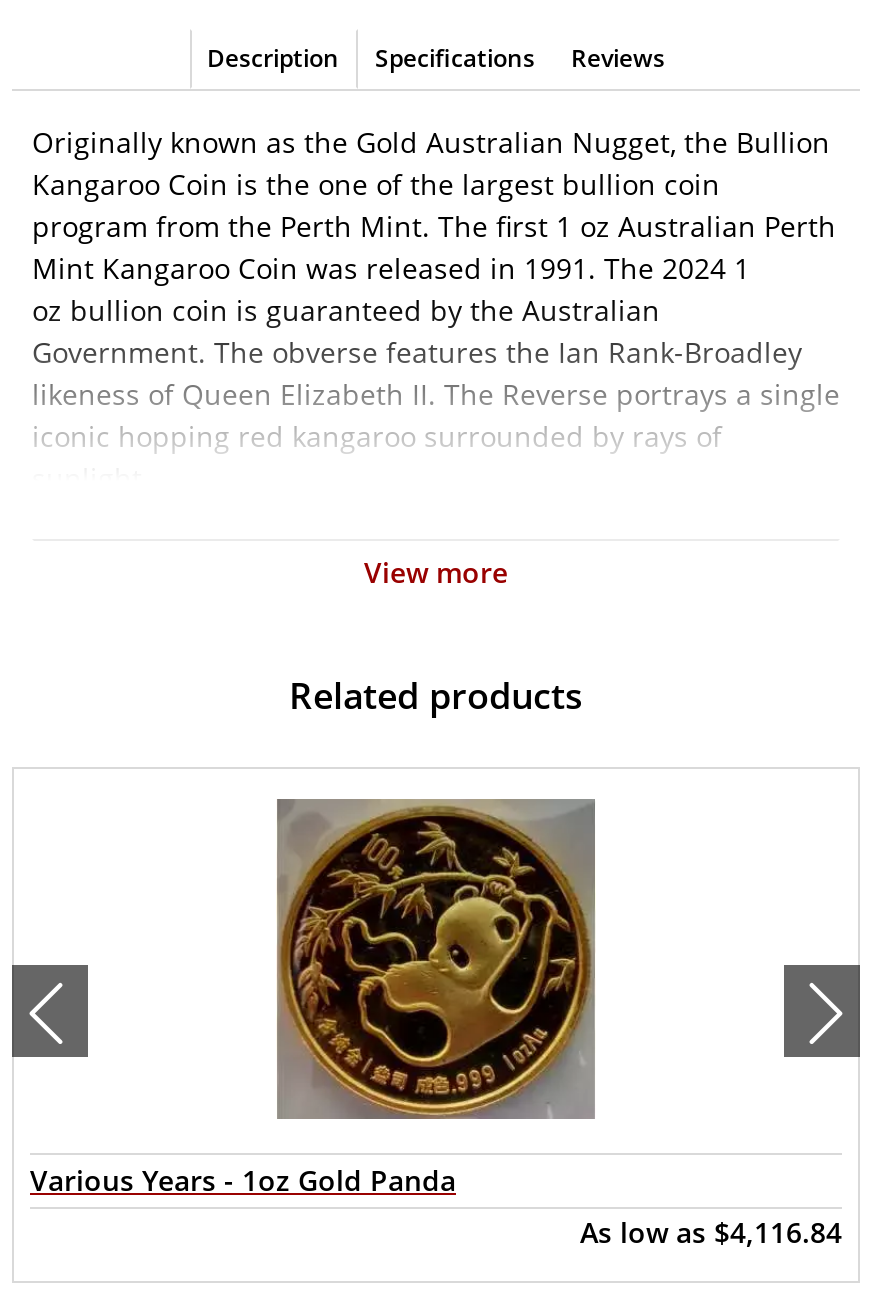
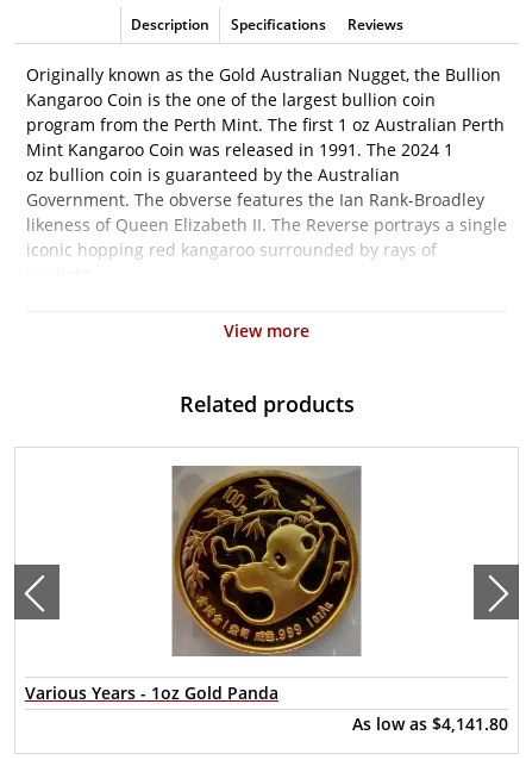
[580,1213,842,1251] As low as $4,116.84 -> [352,712,508,735] As low as $4,141.80

